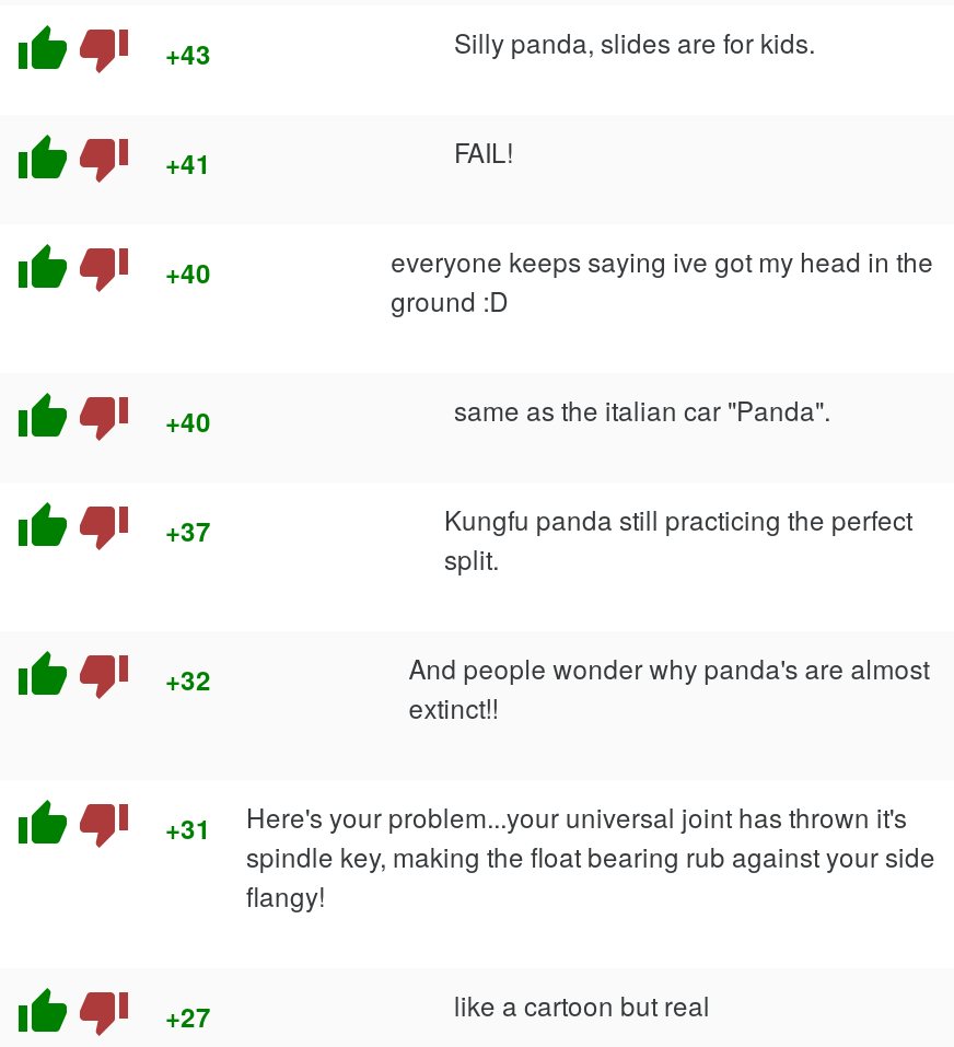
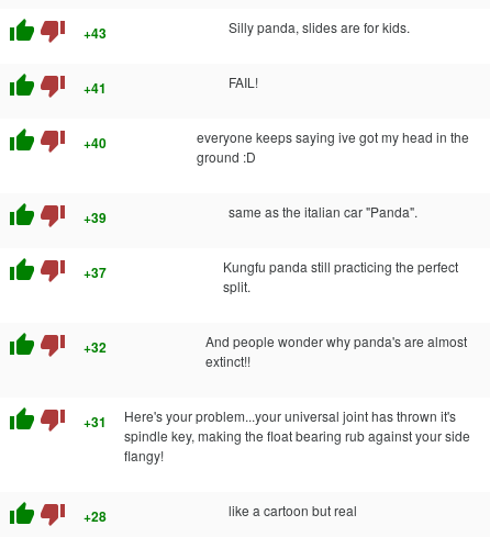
[165,401,211,440] +40 -> [83,207,107,227] +39
[165,996,211,1035] +27 -> [83,506,107,526] +28

